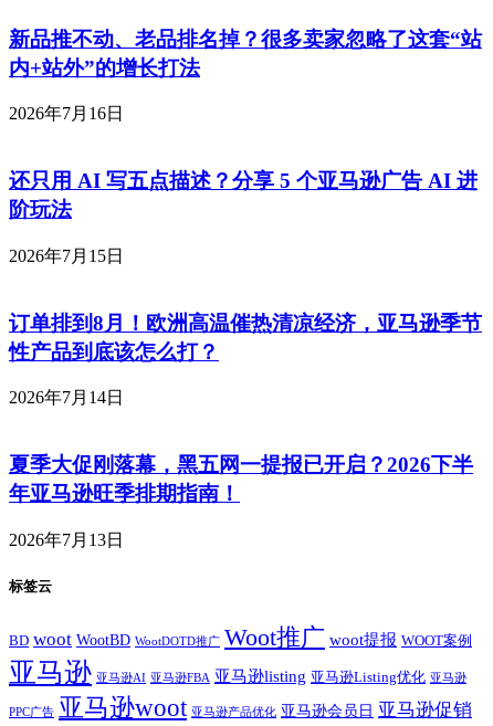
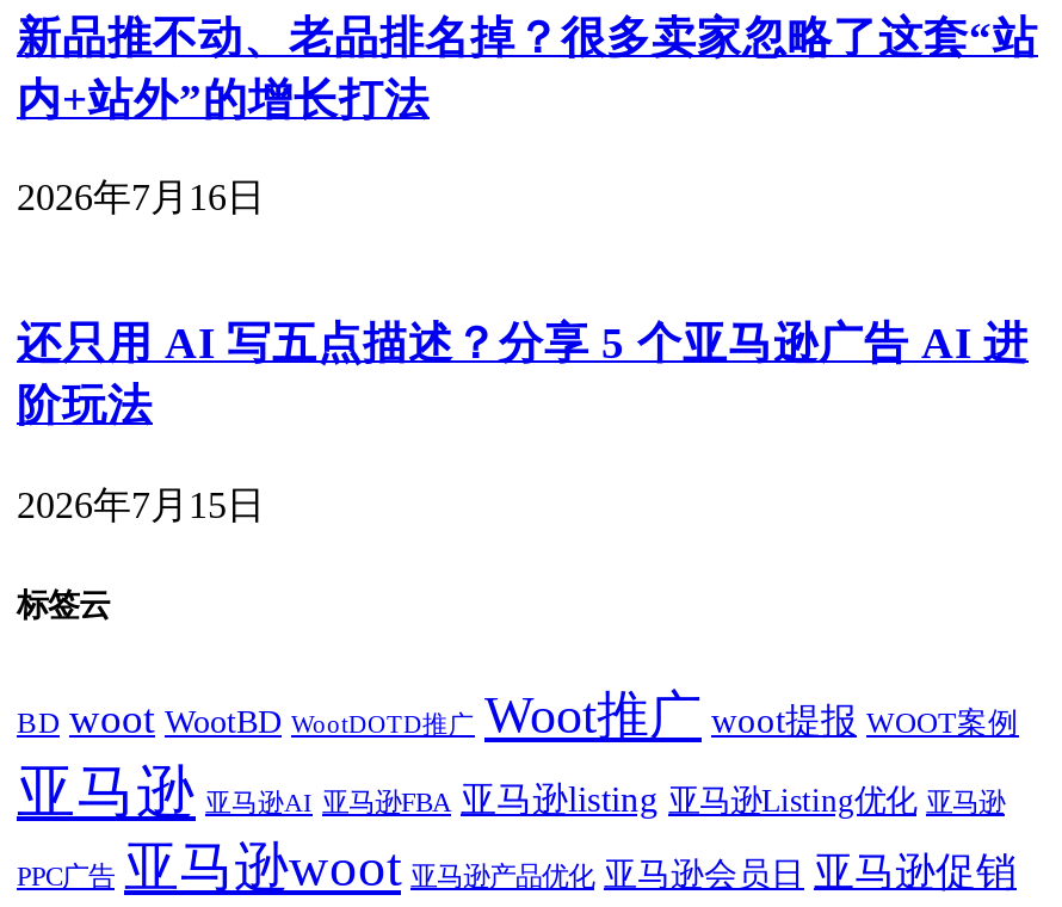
[9,311,482,549] 订单排到8月！欧洲高温催热清凉经济，亚马逊季节 | 性产品到底该怎么打？ | 2026年7月14日 | 夏季大促刚落幕，黑五网一提报已开启？2026下半 | 年亚马逊旺季排期指南！ | 2026年7月13日 -> none

